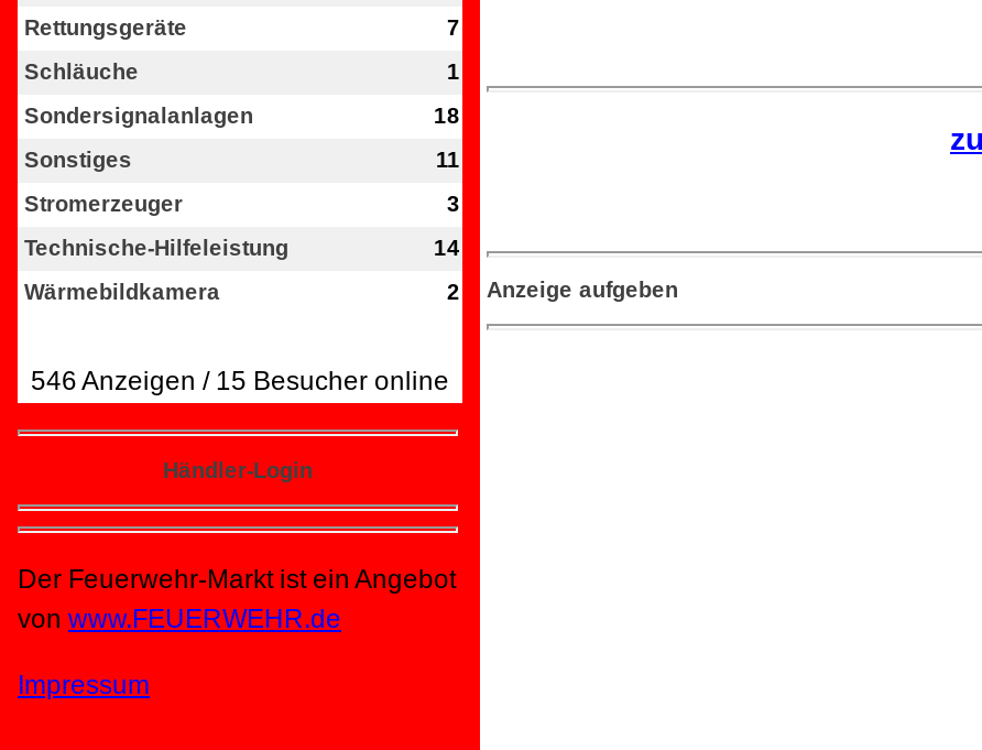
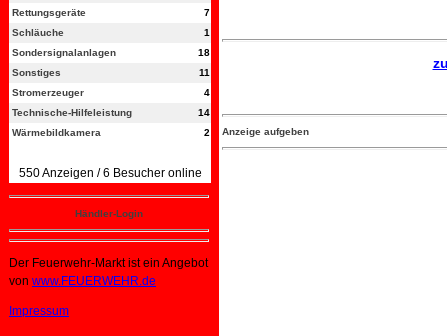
[447,192,460,216] 3 -> [204,87,210,98] 4
[31,366,449,396] 546 Anzeigen / 15 Besucher online -> [18,166,201,180] 550 Anzeigen / 6 Besucher online

